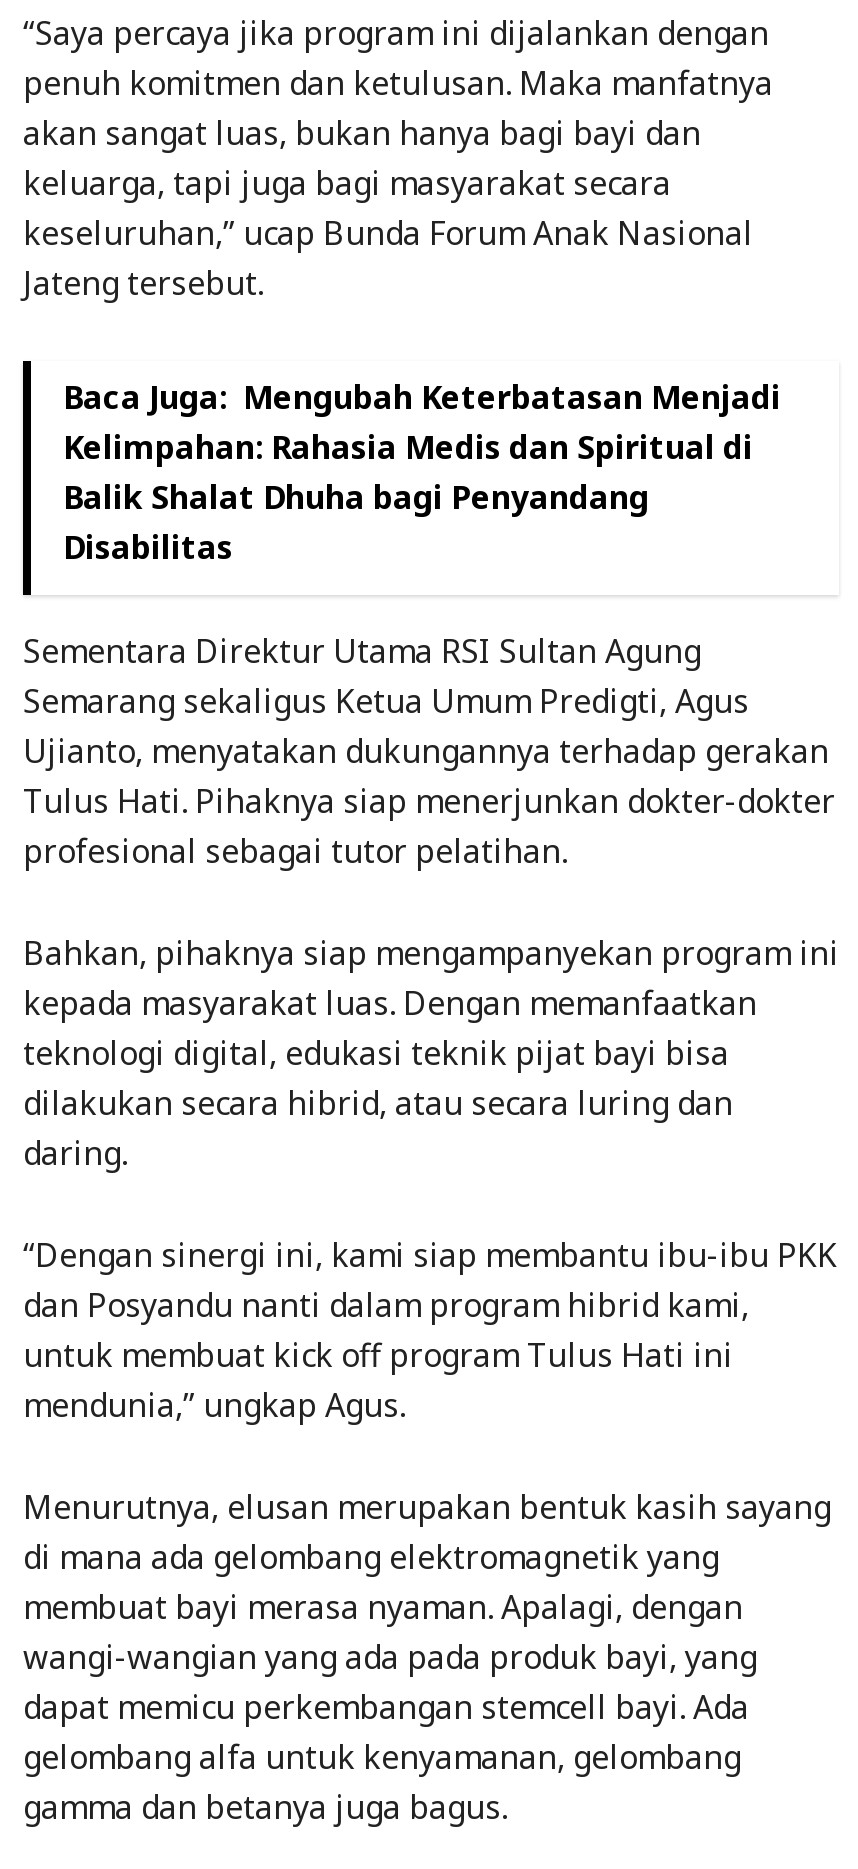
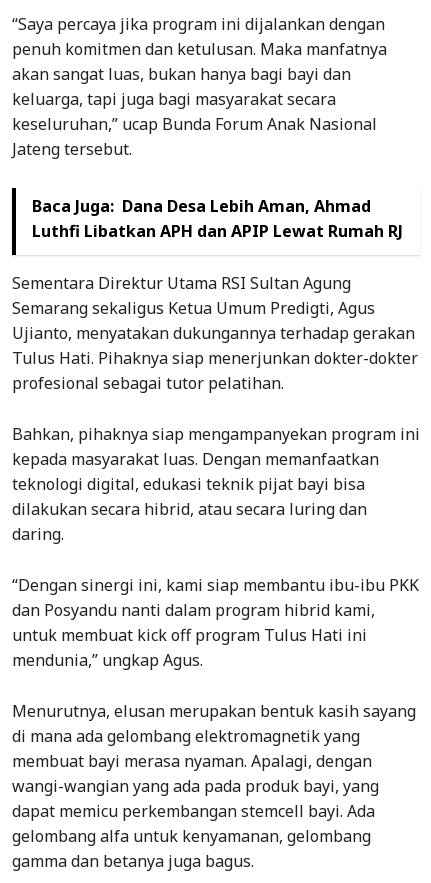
[63,376,781,570] Baca Juga: Mengubah Keterbatasan Menjadi | Kelimpahan: Rahasia Medis dan Spiritual di | Balik Shalat Dhuha bagi Penyandang | Disabilitas -> [32,195,403,242] Baca Juga: Dana Desa Lebih Aman, Ahmad | Luthfi Libatkan APH dan APIP Lewat Rumah RJ

